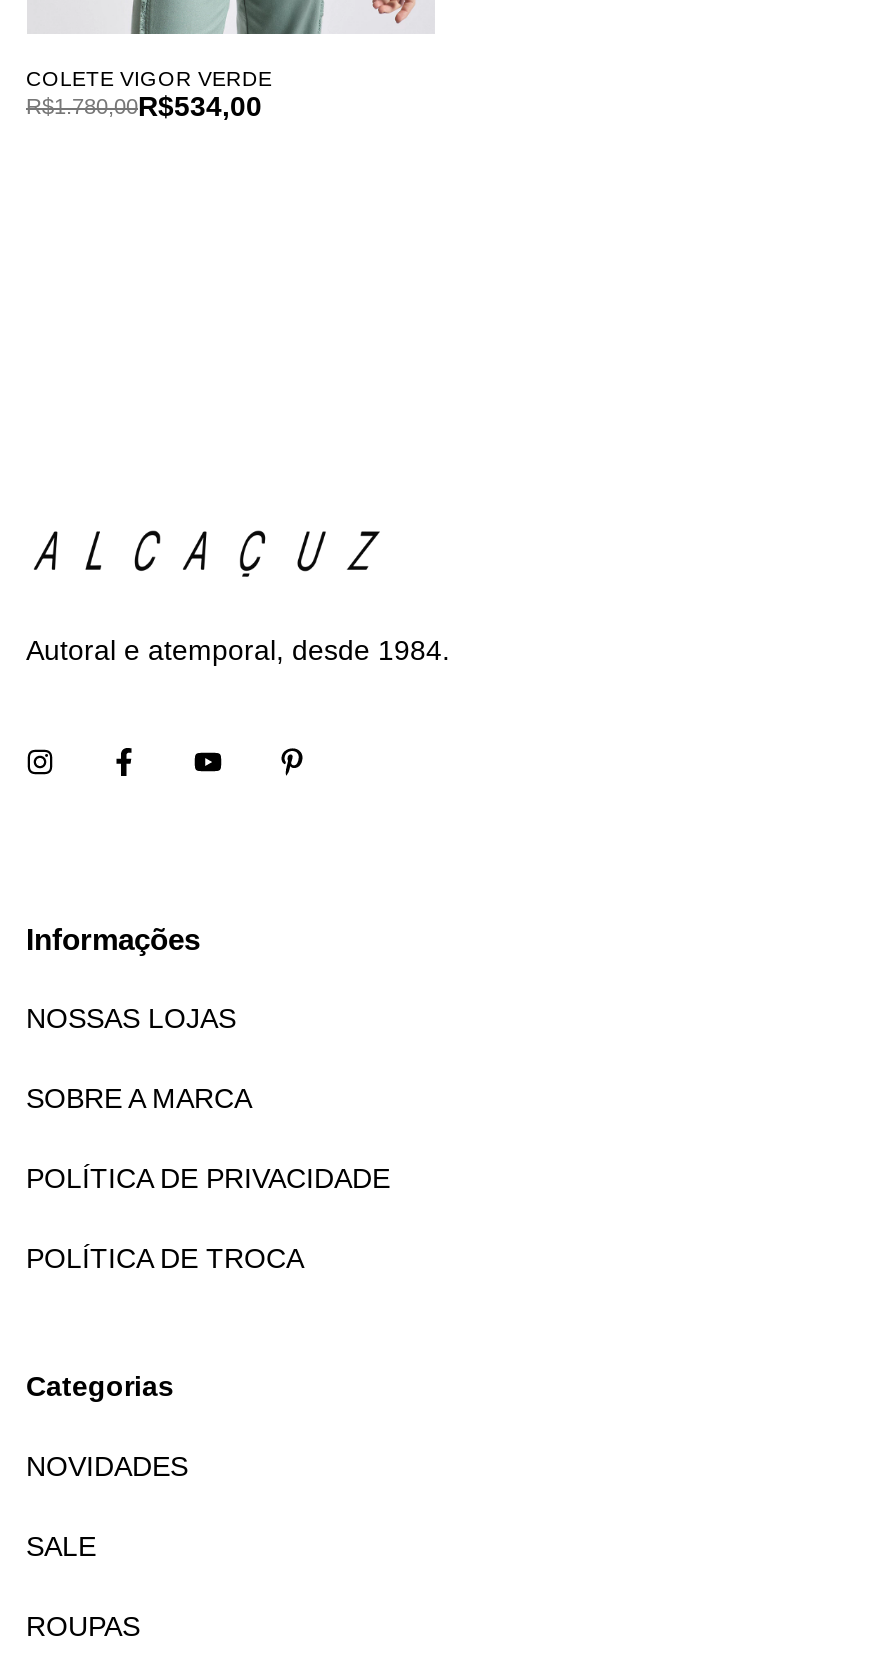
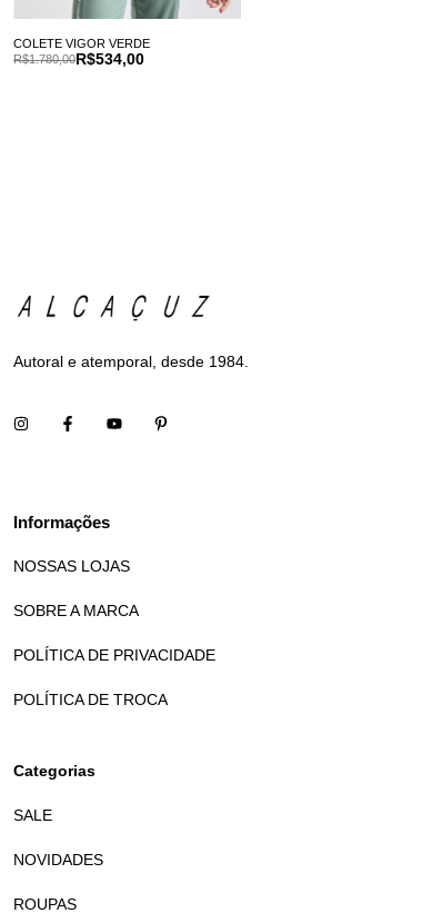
moved [26,1450,188,1482] -> [13,851,103,869]: NOVIDADES
moved [26,1530,96,1562] -> [13,806,52,824]: SALE

